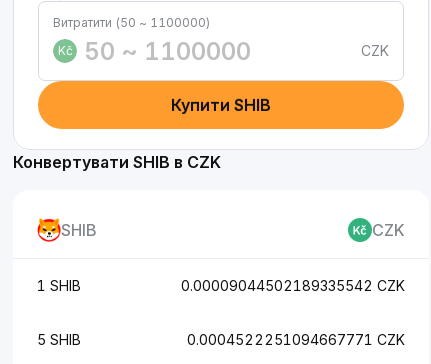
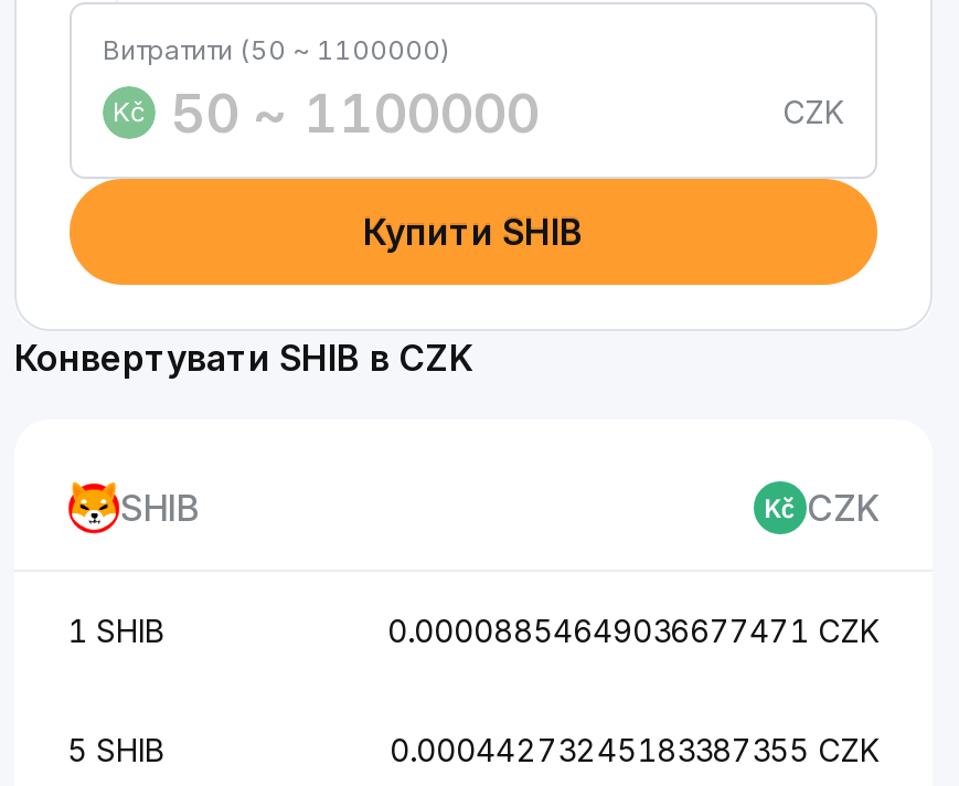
[181,277,405,294] 0.00009044502189335542 CZK -> [387,612,880,649] 0.00008854649036677471 CZK
[187,331,405,348] 0.0004522251094667771 CZK -> [390,731,880,768] 0.00044273245183387355 CZK

